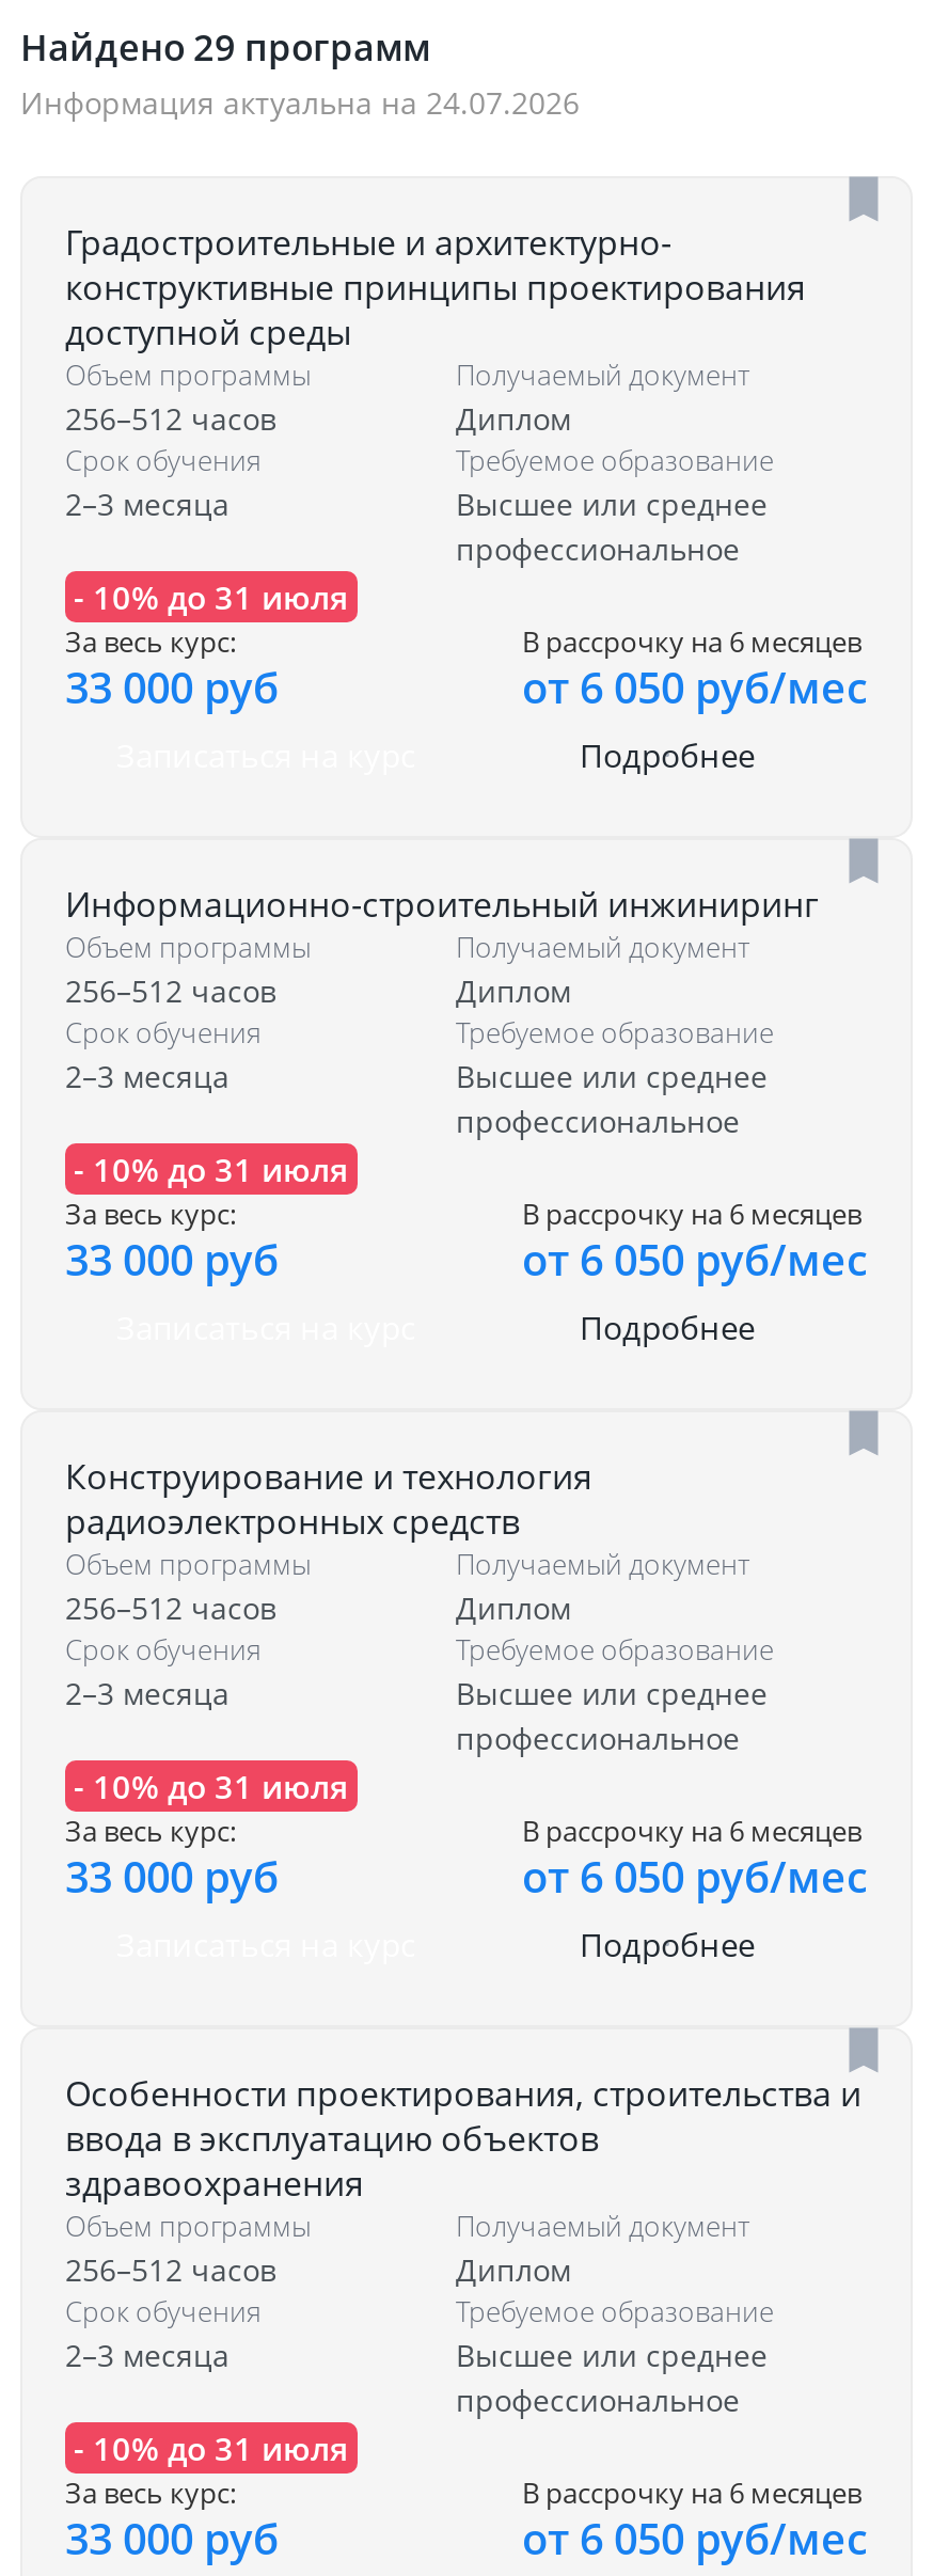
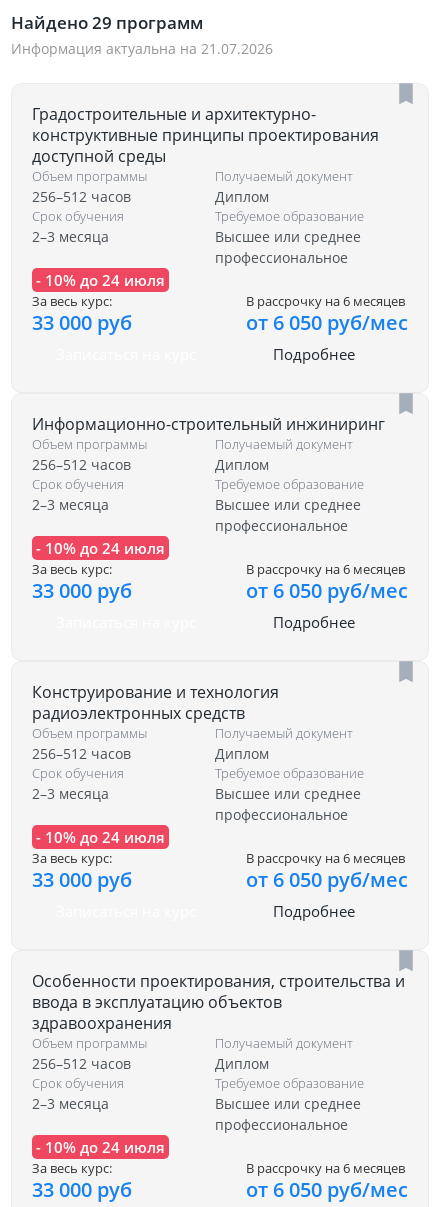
[20,83,580,124] Информация актуальна на 24.07.2026 -> [11,39,273,58] Информация актуальна на 21.07.2026
[74,576,349,619] - 10% до 31 июля -> [36,270,165,290] - 10% до 24 июля
[74,1148,349,1191] - 10% до 31 июля -> [36,538,165,558] - 10% до 24 июля
[74,1766,349,1808] - 10% до 31 июля -> [36,827,165,847] - 10% до 24 июля
[74,2427,349,2470] - 10% до 31 июля -> [36,1137,165,1157] - 10% до 24 июля

